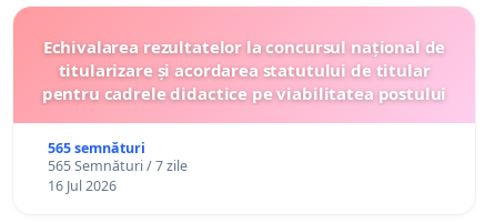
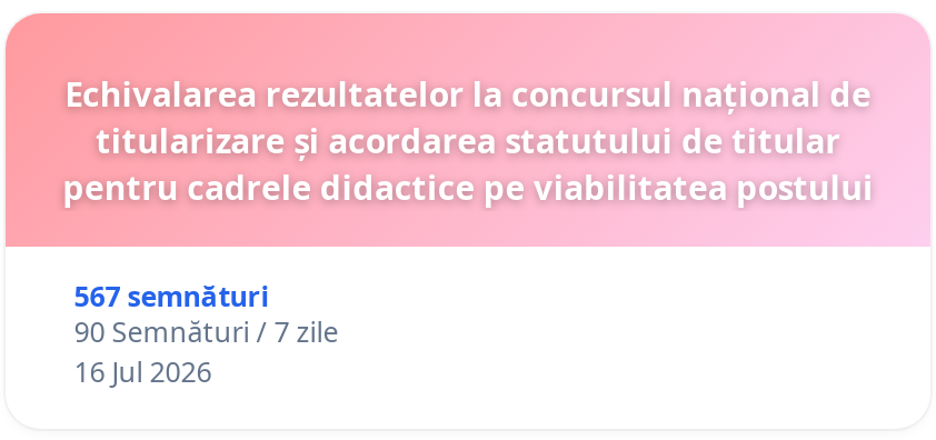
[48,139,145,157] 565 semnături -> [74,279,270,316] 567 semnături
[48,156,187,175] 565 Semnături / 7 zile -> [74,314,339,352] 90 Semnături / 7 zile

